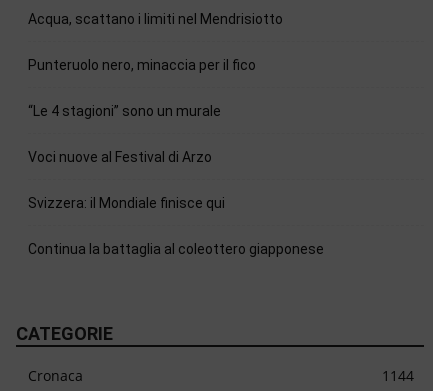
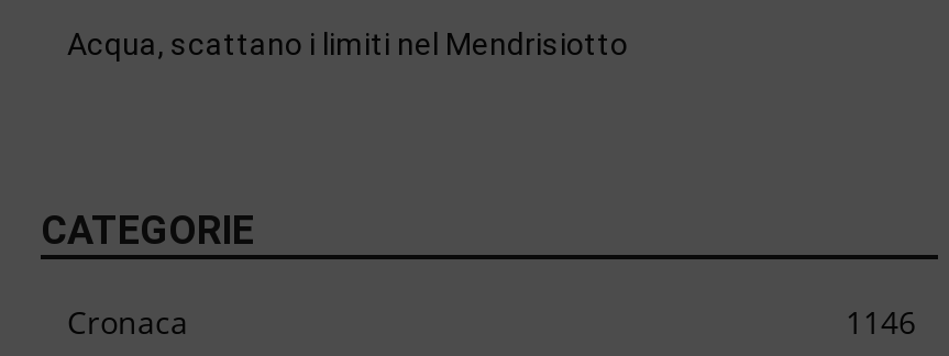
[28,57,324,257] Punteruolo nero, minaccia per il fico | “Le 4 stagioni” sono un murale | Voci nuove al Festival di Arzo | Svizzera: il Mondiale finisce qui | Continua la battaglia al coleottero giapponese -> none
[382,366,414,385] 1144 -> [846,300,916,342] 1146

